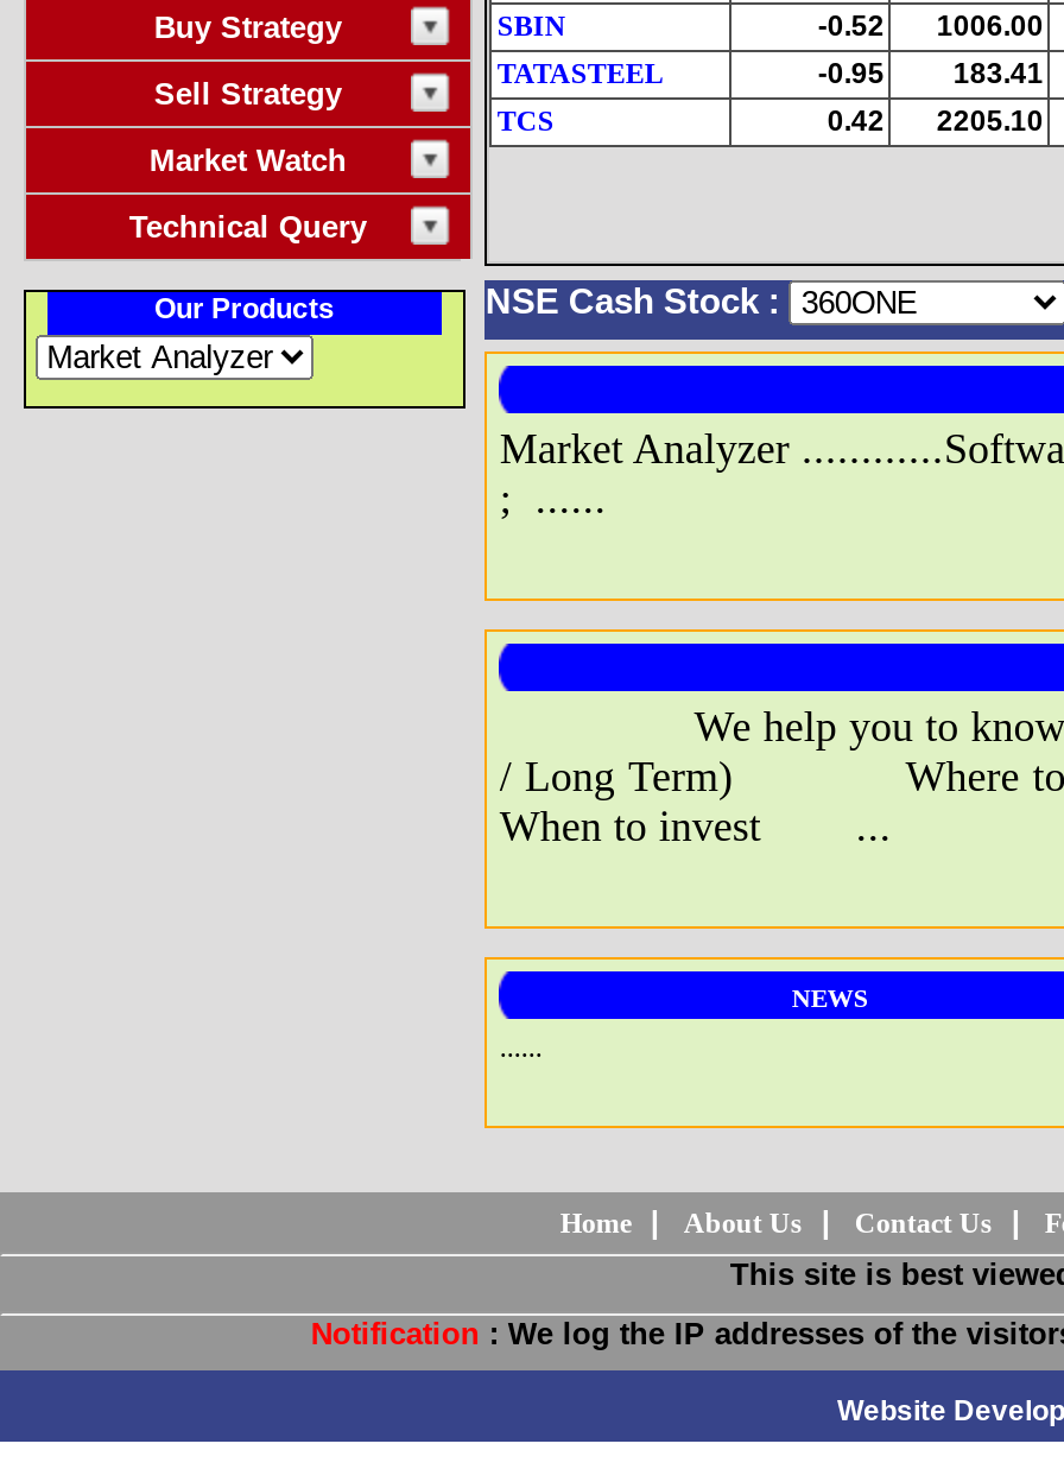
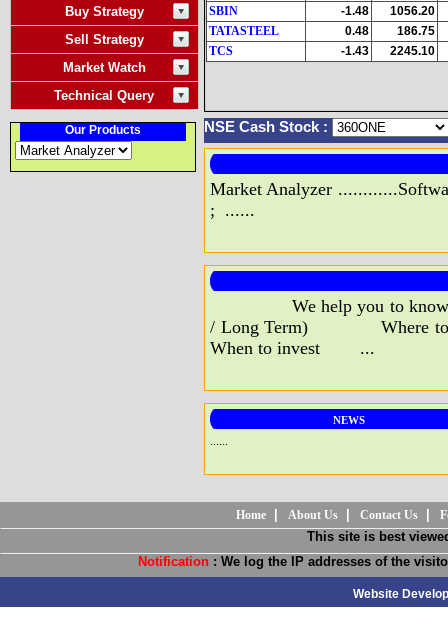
[818,10,884,43] -0.52 -> [341,4,369,18] -1.48
[936,10,1043,43] 1006.00 -> [390,4,435,18] 1056.20
[818,57,884,90] -0.95 -> [345,24,369,38] 0.48
[953,57,1043,90] 183.41 -> [397,24,435,38] 186.75
[827,105,884,138] 0.42 -> [341,44,369,58] -1.43
[936,105,1043,138] 2205.10 -> [390,44,435,58] 2245.10

